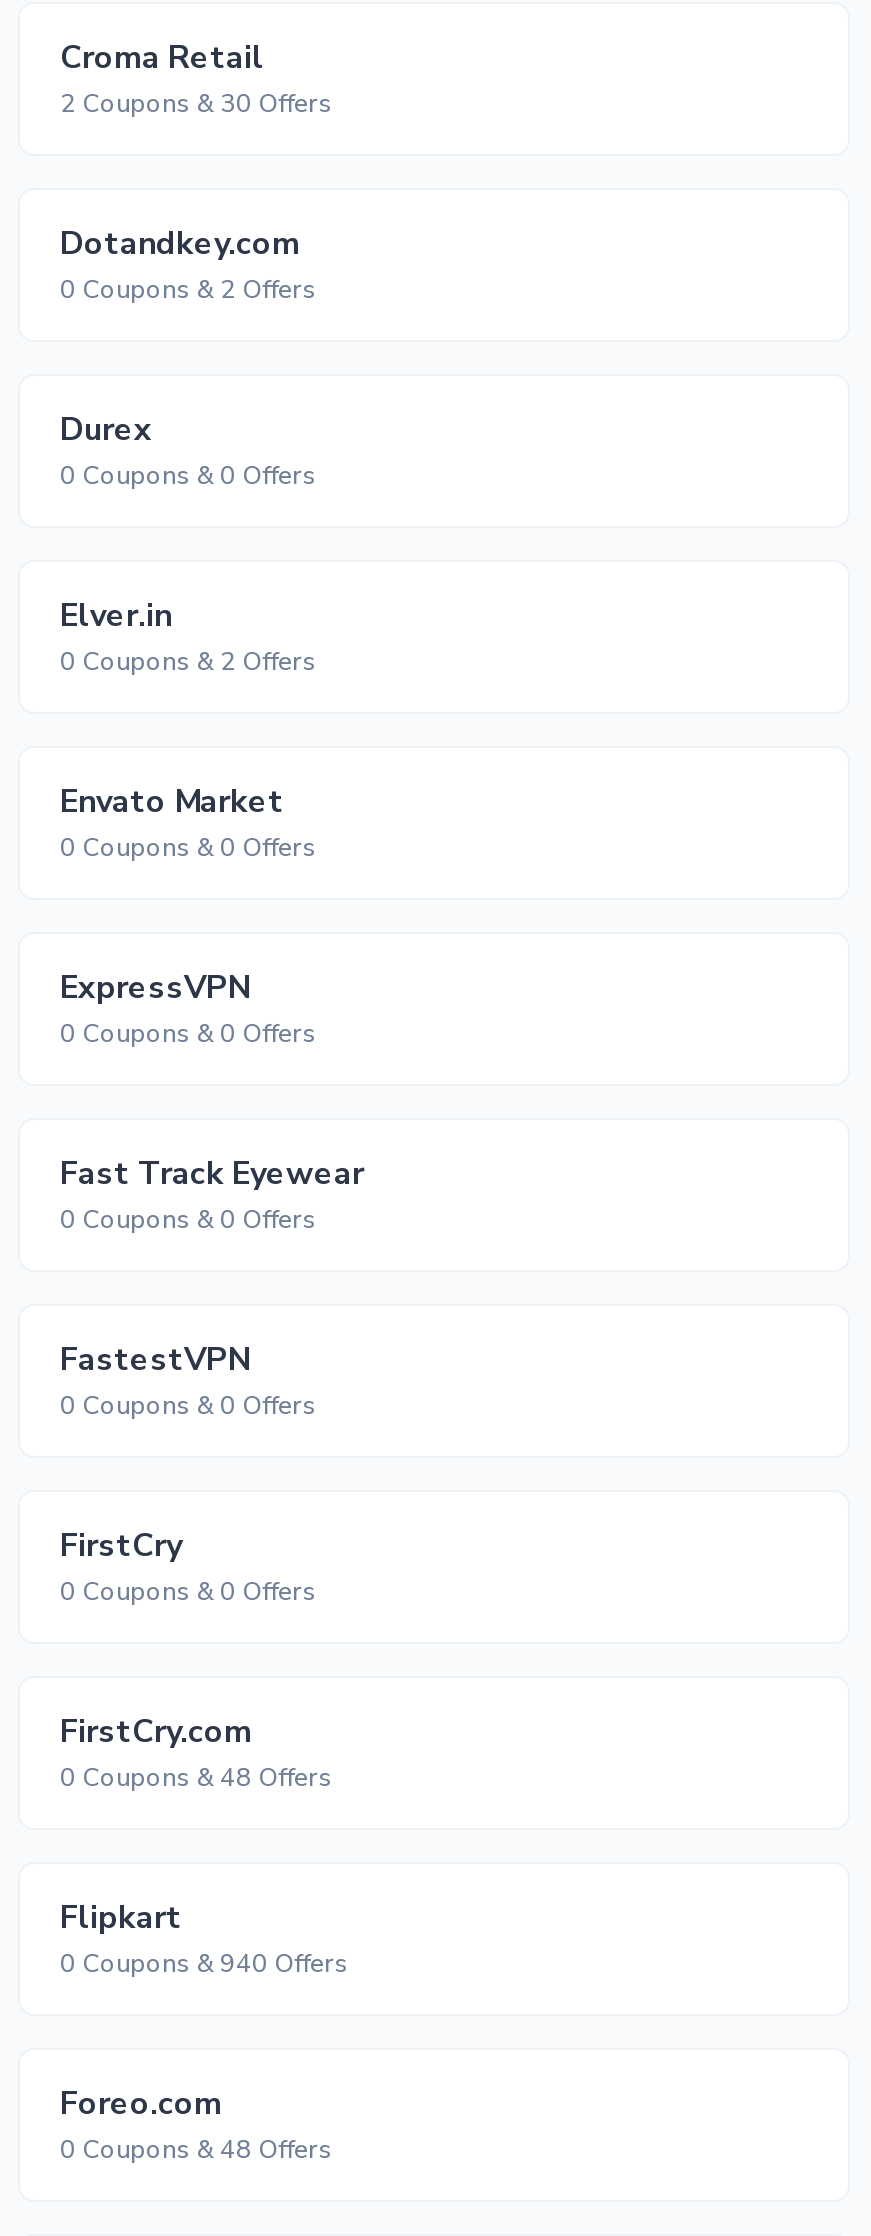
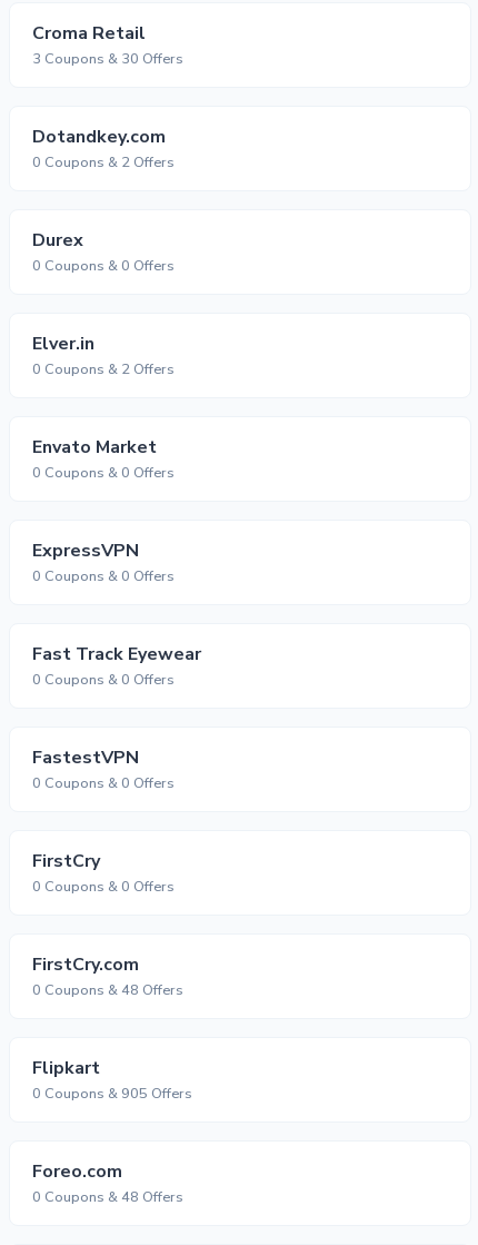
[60,86,332,122] 2 Coupons & 30 Offers -> [32,49,183,69] 3 Coupons & 30 Offers
[60,1946,348,1982] 0 Coupons & 940 Offers -> [32,1084,192,1104] 0 Coupons & 905 Offers

